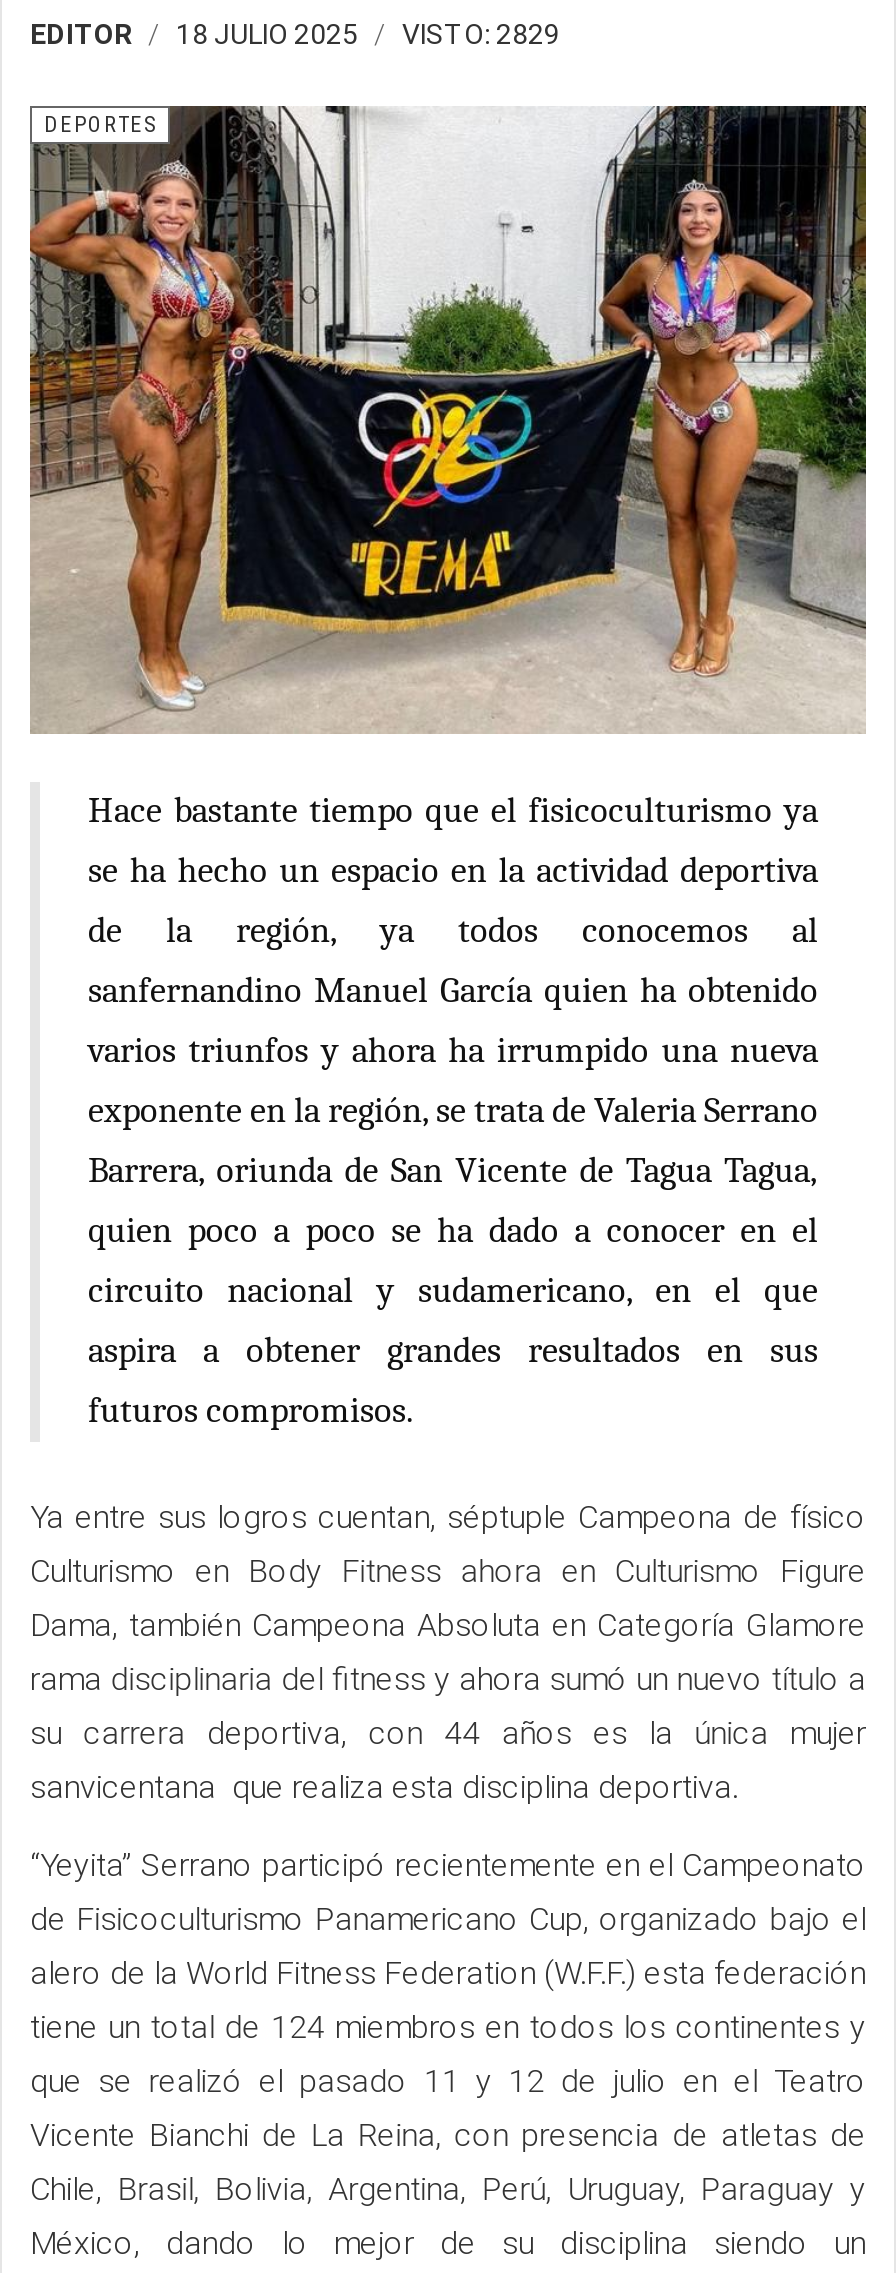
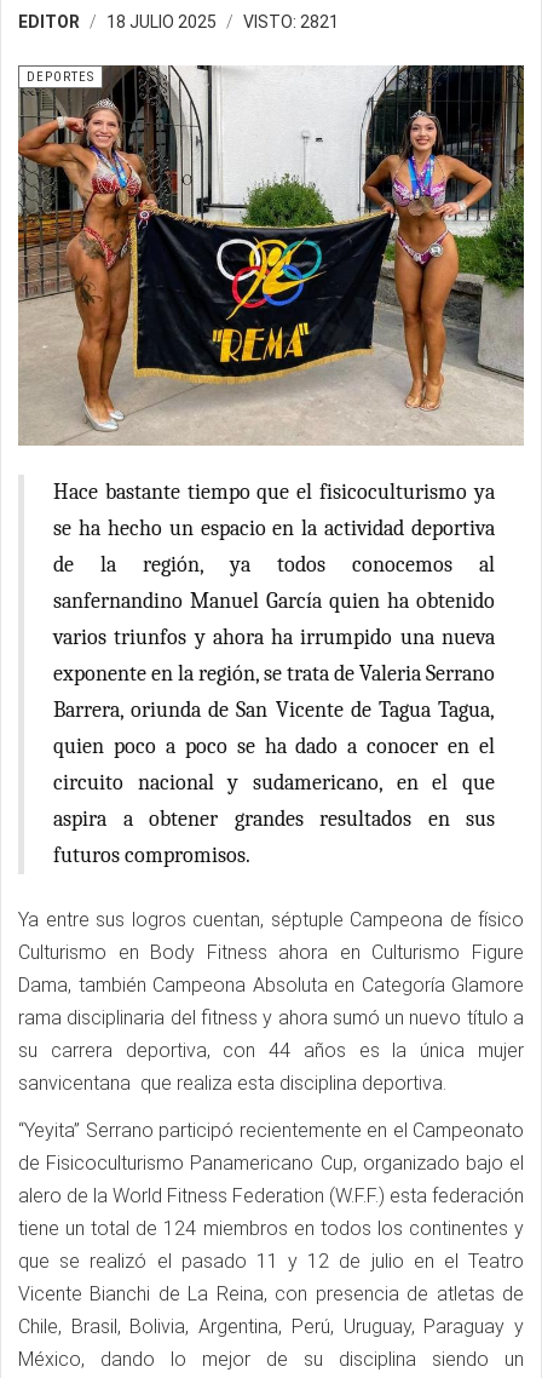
[30,18,560,50] EDITOR 18 JULIO 2025 VISTO: 2829 -> [18,12,339,31] EDITOR 18 JULIO 2025 VISTO: 2821

